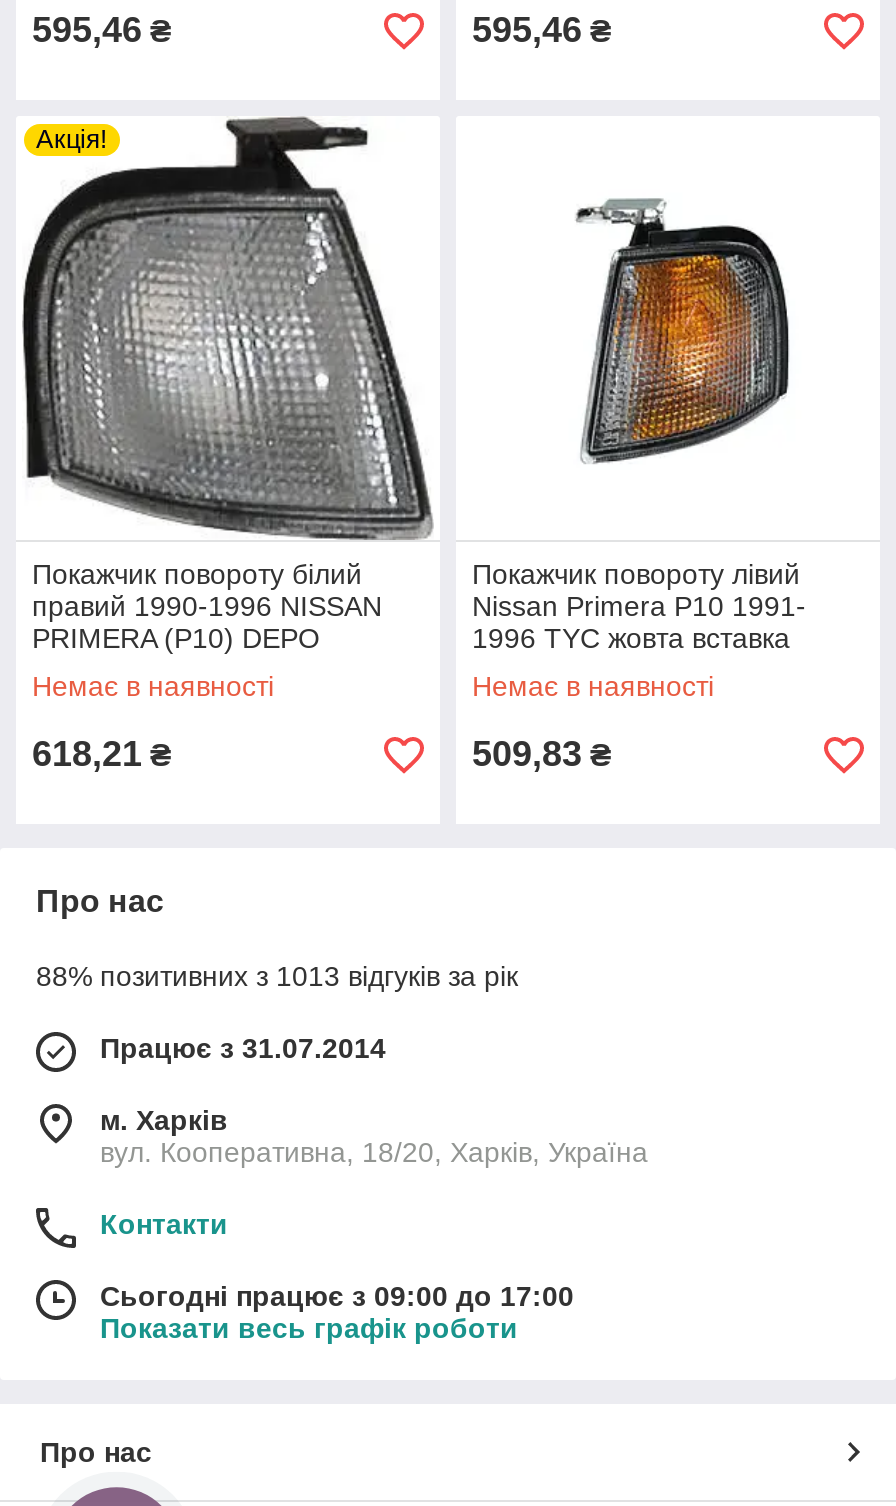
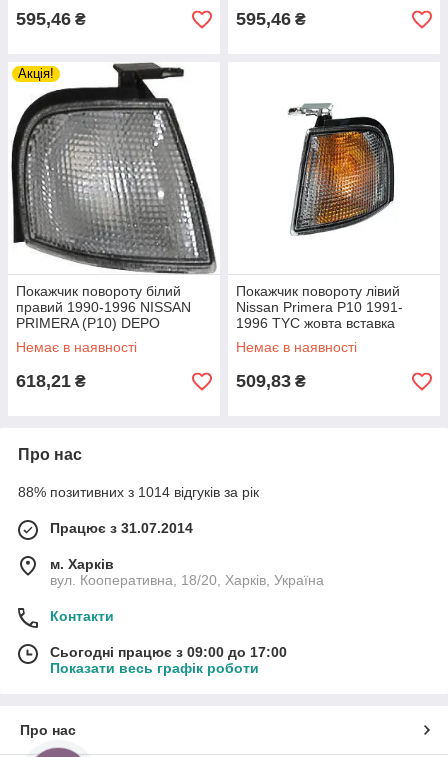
[36,960,518,992] 88% позитивних з 1013 відгуків за рік -> [18,484,259,500] 88% позитивних з 1014 відгуків за рік

